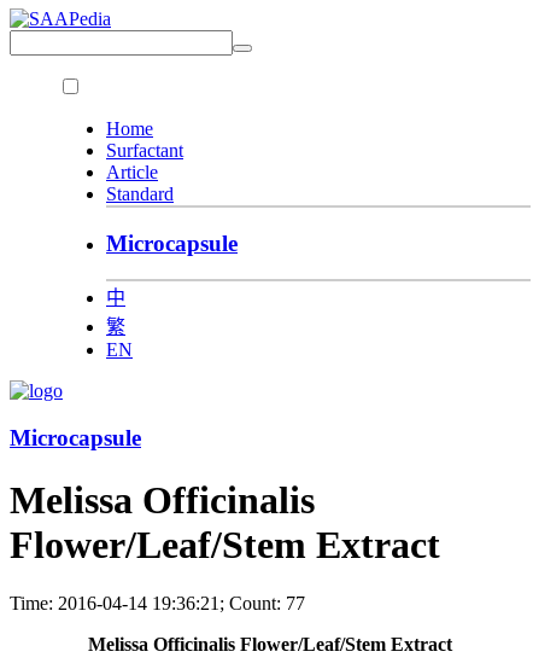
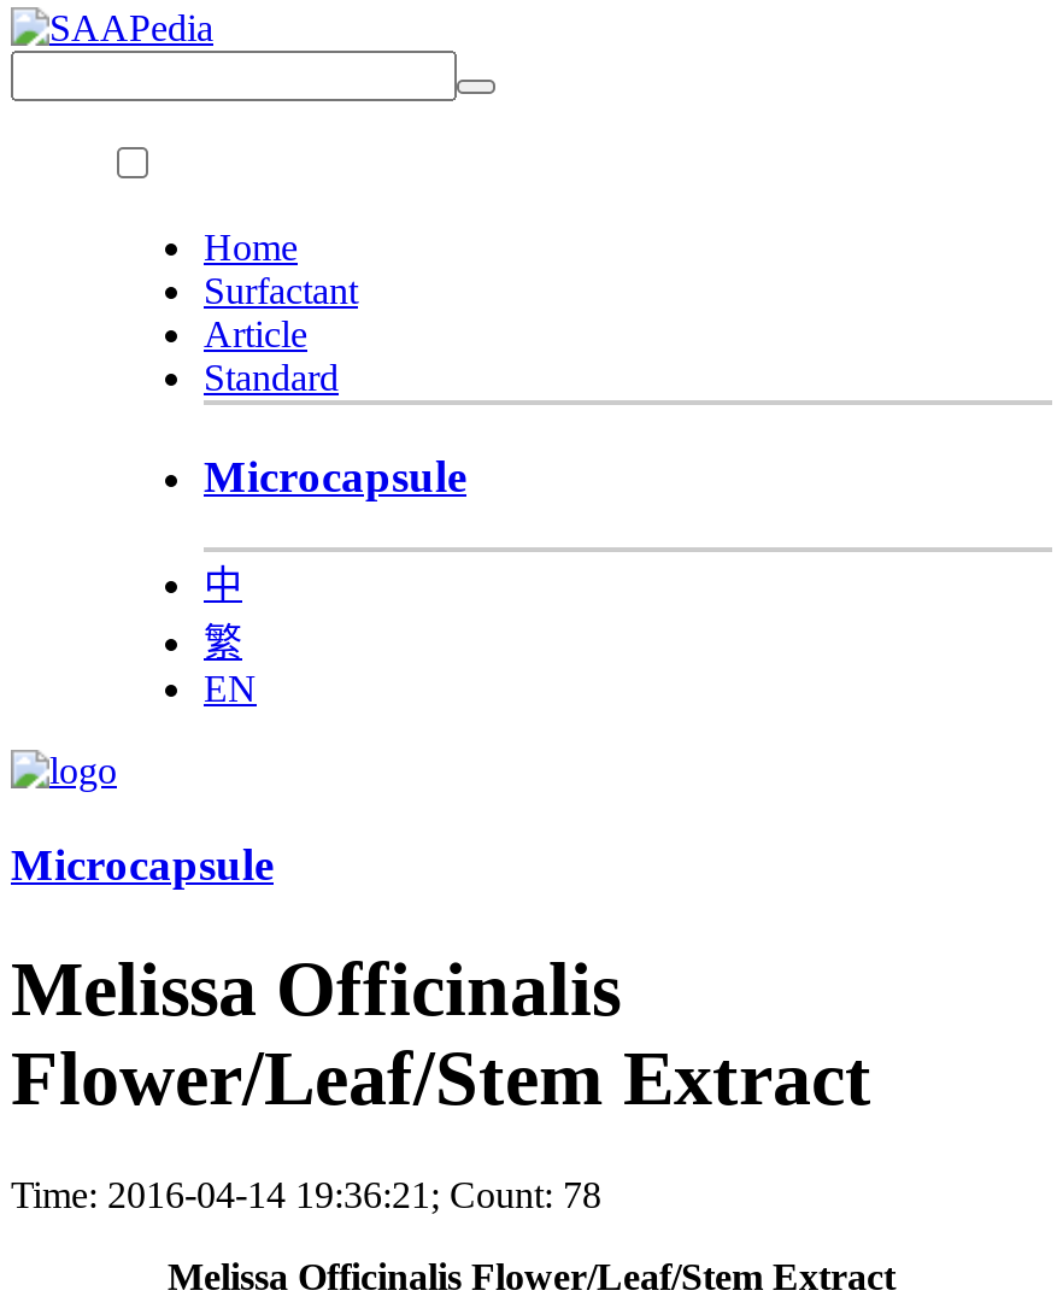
[10,593,305,613] Time: 2016-04-14 19:36:21; Count: 77 -> [11,1174,601,1215] Time: 2016-04-14 19:36:21; Count: 78

